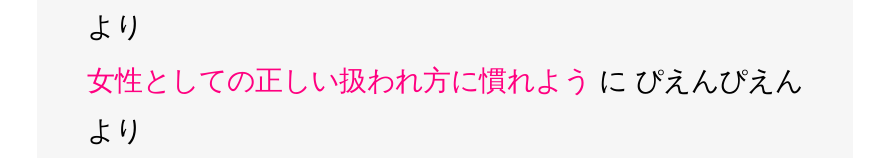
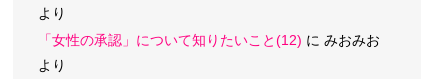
[87,64,803,96] 女性としての正しい扱われ方に慣れようにぴえんぴえん -> [38,32,380,48] 「女性の承認」について知りたいこと(12)にみおみお

